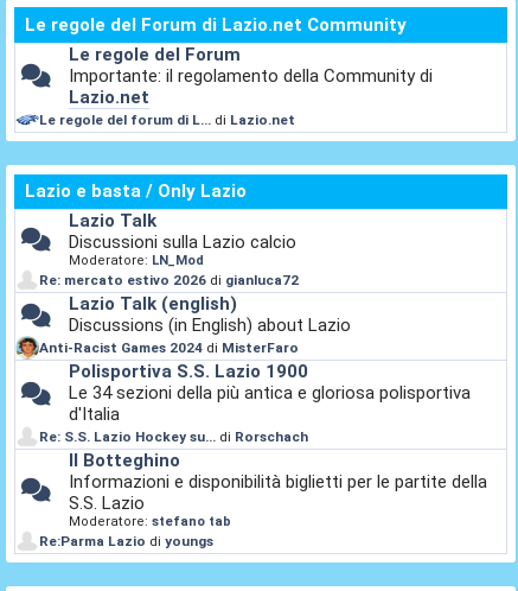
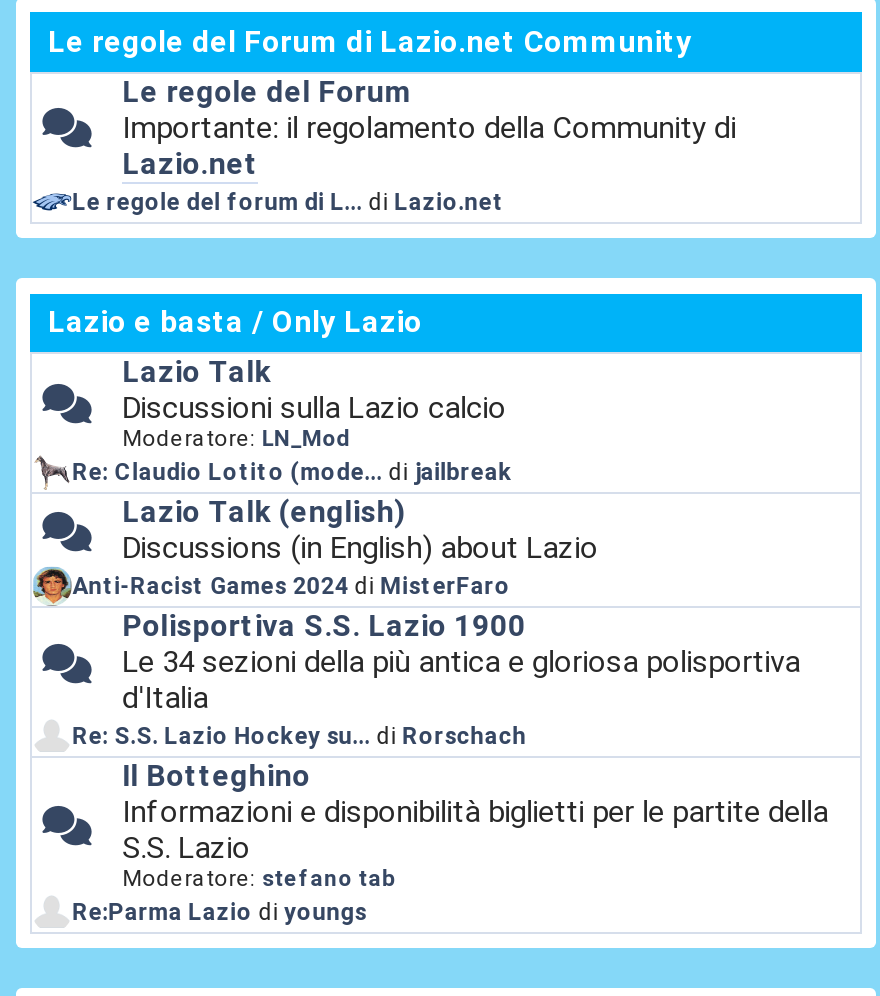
[39,272,299,289] Re: mercato estivo 2026 di gianluca72 -> [72,458,512,486] Re: Claudio Lotito (mode... di jailbreak

